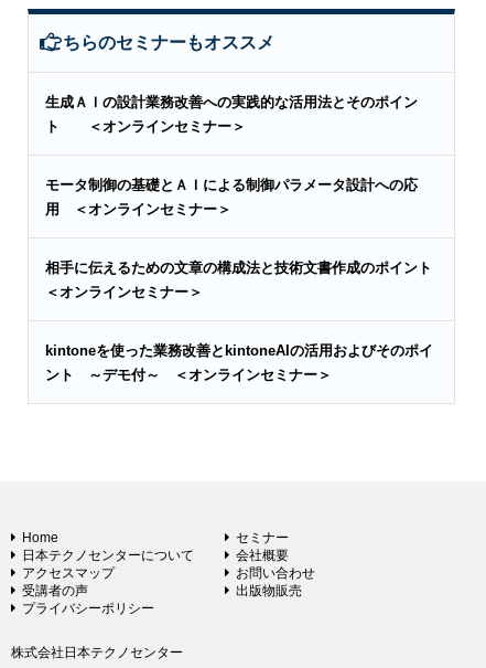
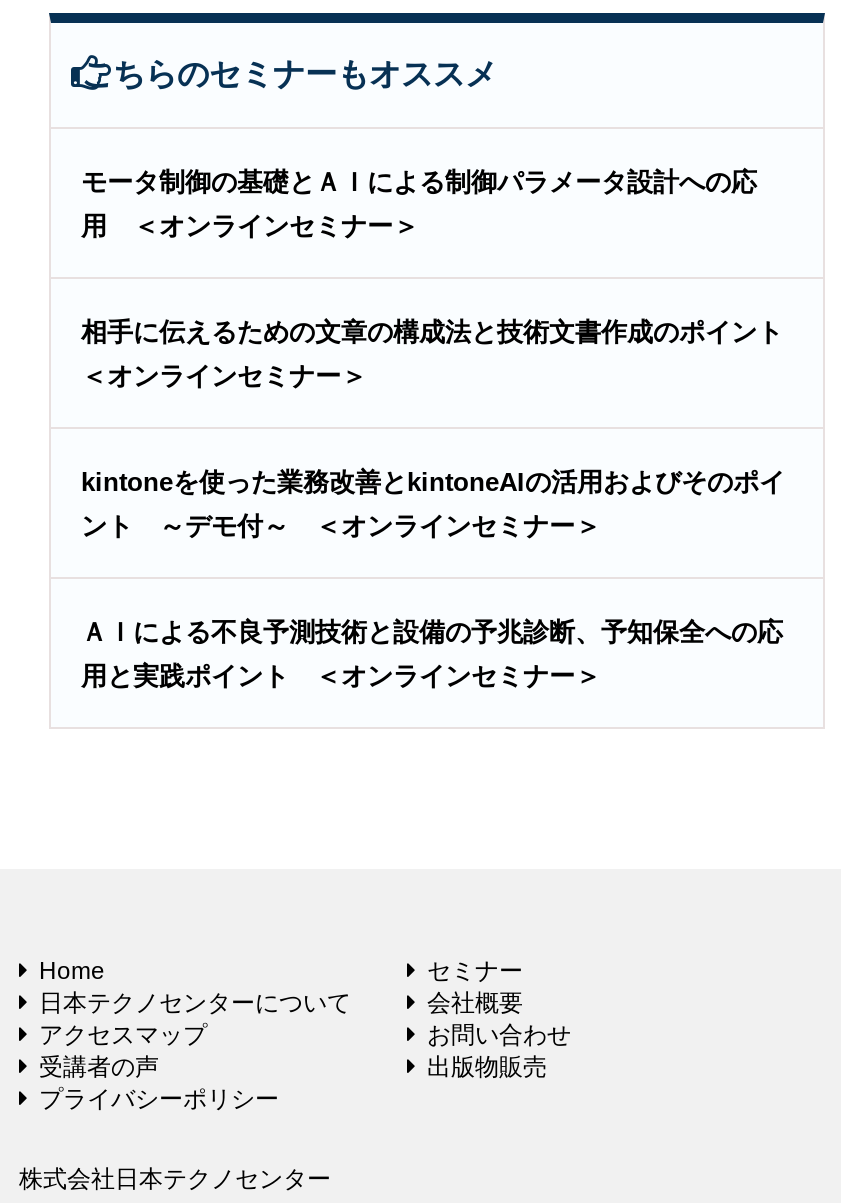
[45,94,418,135] 生成ＡＩの設計業務改善への実践的な活用法とそのポイン | ト ＜オンラインセミナー＞ -> none
moved [45,177,433,383] -> [81,167,785,541]: モータ制御の基礎とＡＩによる制御パラメータ設計への応 | 用 ＜オンラインセミナー＞ | 相手に伝えるための文章の構成法と技術文書作成のポイント | ＜オンラインセミナー＞ | kintoneを使った業務改善とkintoneAIの活用およびそのポイ | ント ～デモ付～ ＜オンラインセミナー＞
none -> [81,617,783,691] ＡＩによる不良予測技術と設備の予兆診断、予知保全への応 | 用と実践ポイント ＜オンラインセミナー＞

